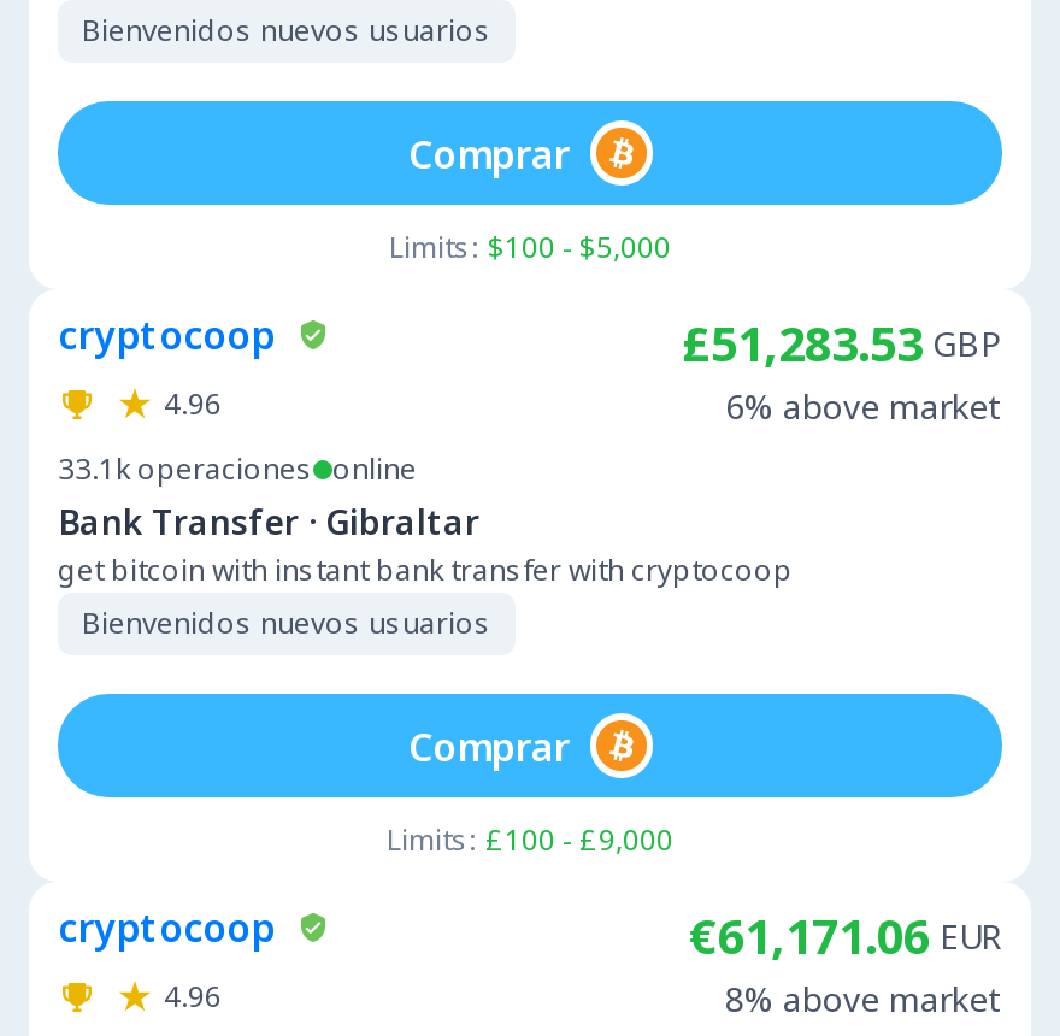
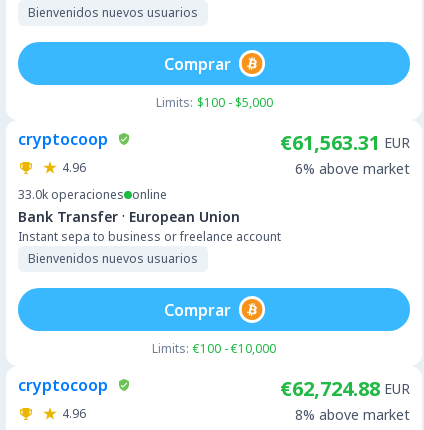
[682,311,1002,376] £51,283.53 GBP -> [280,129,410,156] €61,563.31 EUR
[58,448,793,590] 33.1k operaciones online | Bank Transfer · Gibraltar | get bitcoin with instant bank transfer with cryptocoop -> [18,186,281,245] 33.0k operaciones online | Bank Transfer · European Union | Instant sepa to business or freelance account
[387,819,673,860] Limits: £100 - £9,000 -> [152,340,276,357] Limits: €100 - €10,000
[689,903,1002,969] €61,171.06 EUR -> [280,375,410,402] €62,724.88 EUR

